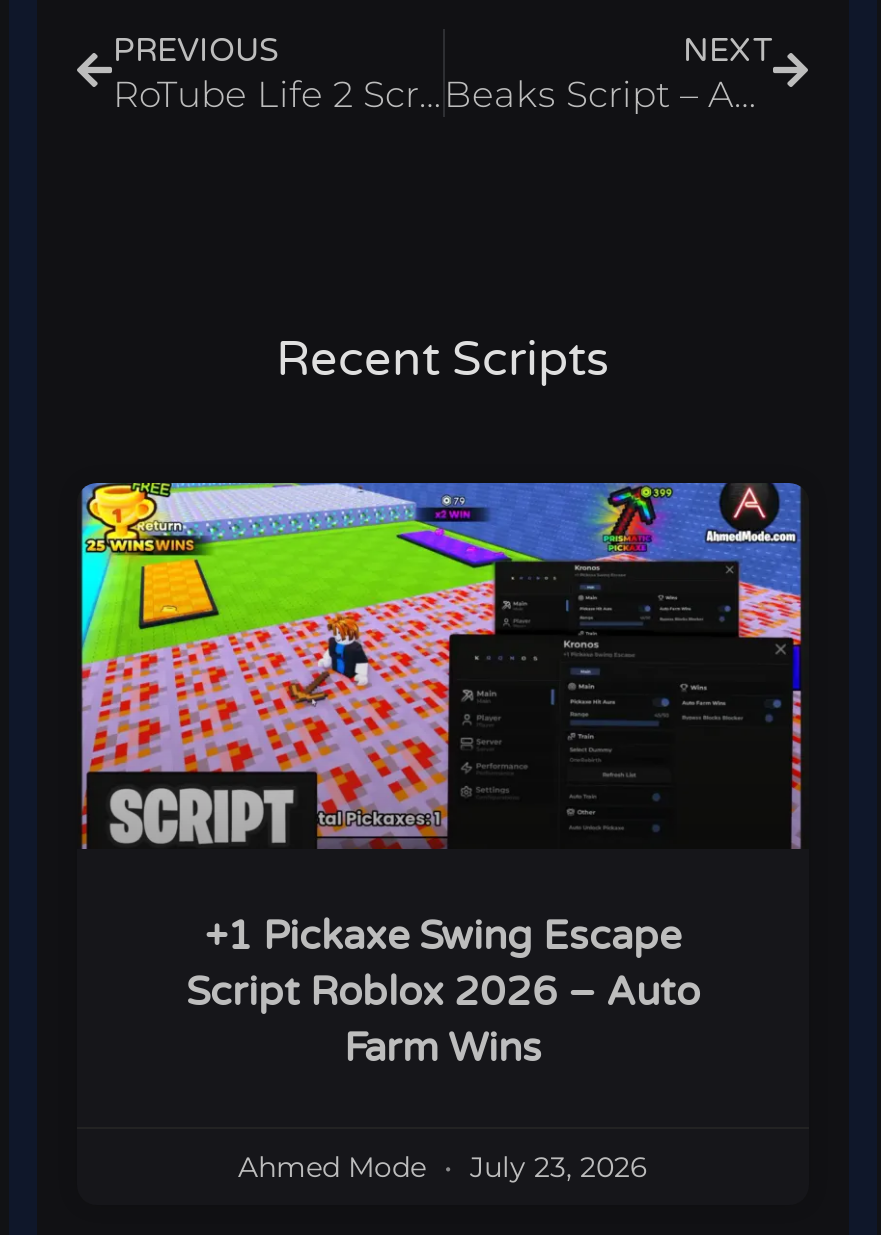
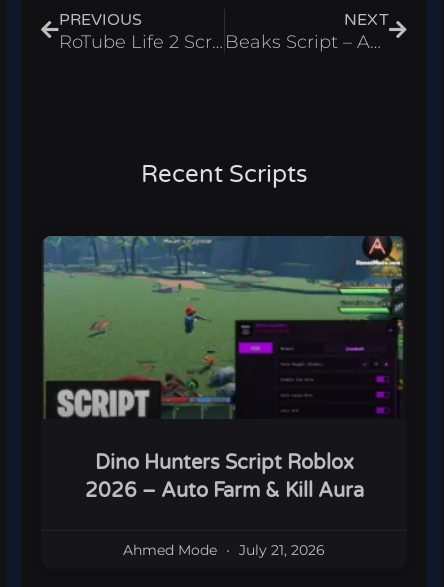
[81,481,803,1073] [image] | +1 Pickaxe Swing Escape | Script Roblox 2026 – Auto | Farm Wins -> [42,235,404,503] [image] | Dino Hunters Script Roblox | 2026 – Auto Farm & Kill Aura
[238,1149,648,1185] Ahmed Mode July 23, 2026 -> [123,541,325,559] Ahmed Mode July 21, 2026

